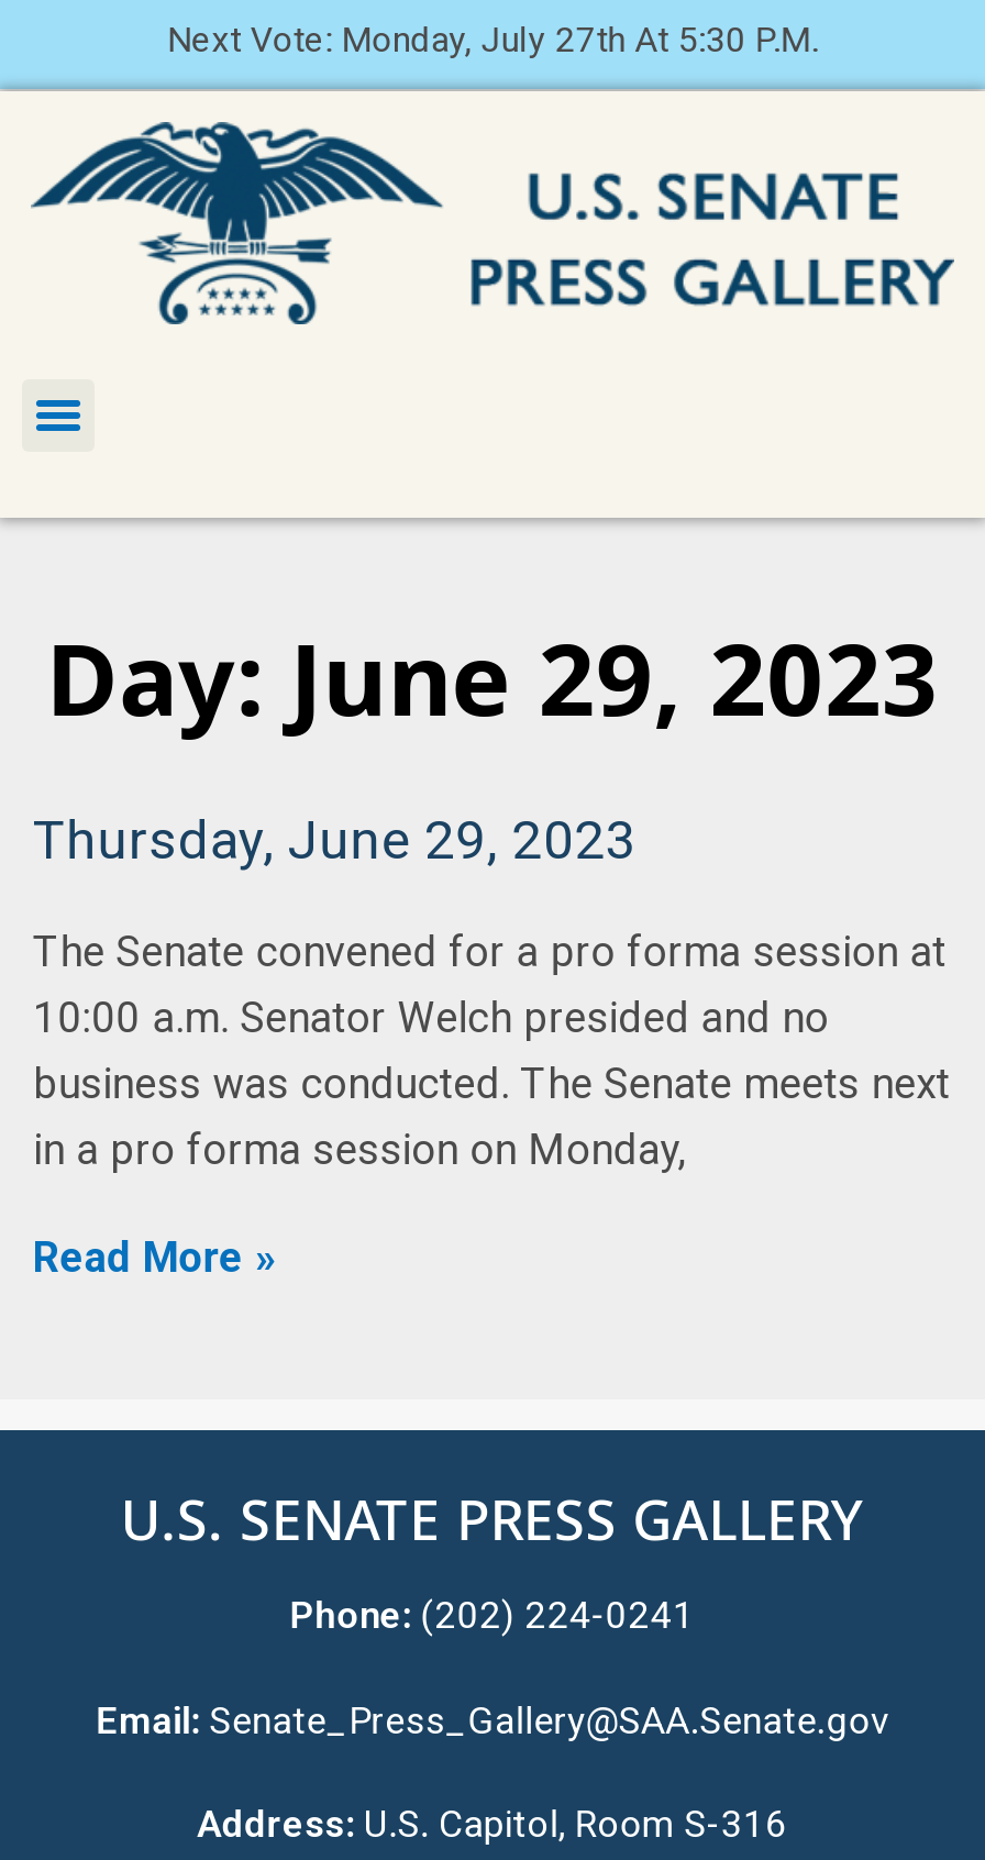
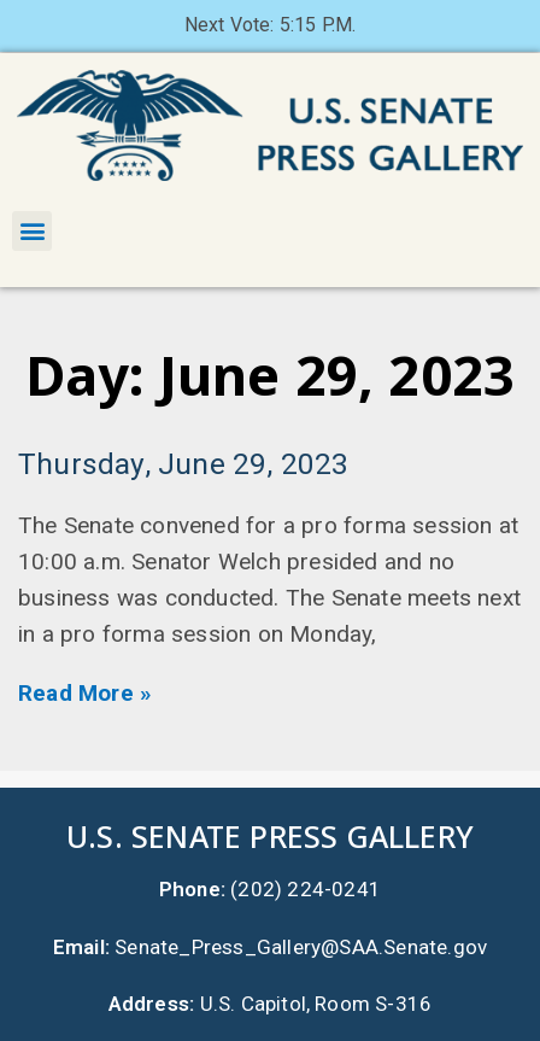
[167,19,818,60] Next Vote: Monday, July 27th At 5:30 P.M. -> [184,13,356,36] Next Vote: 5:15 P.M.

